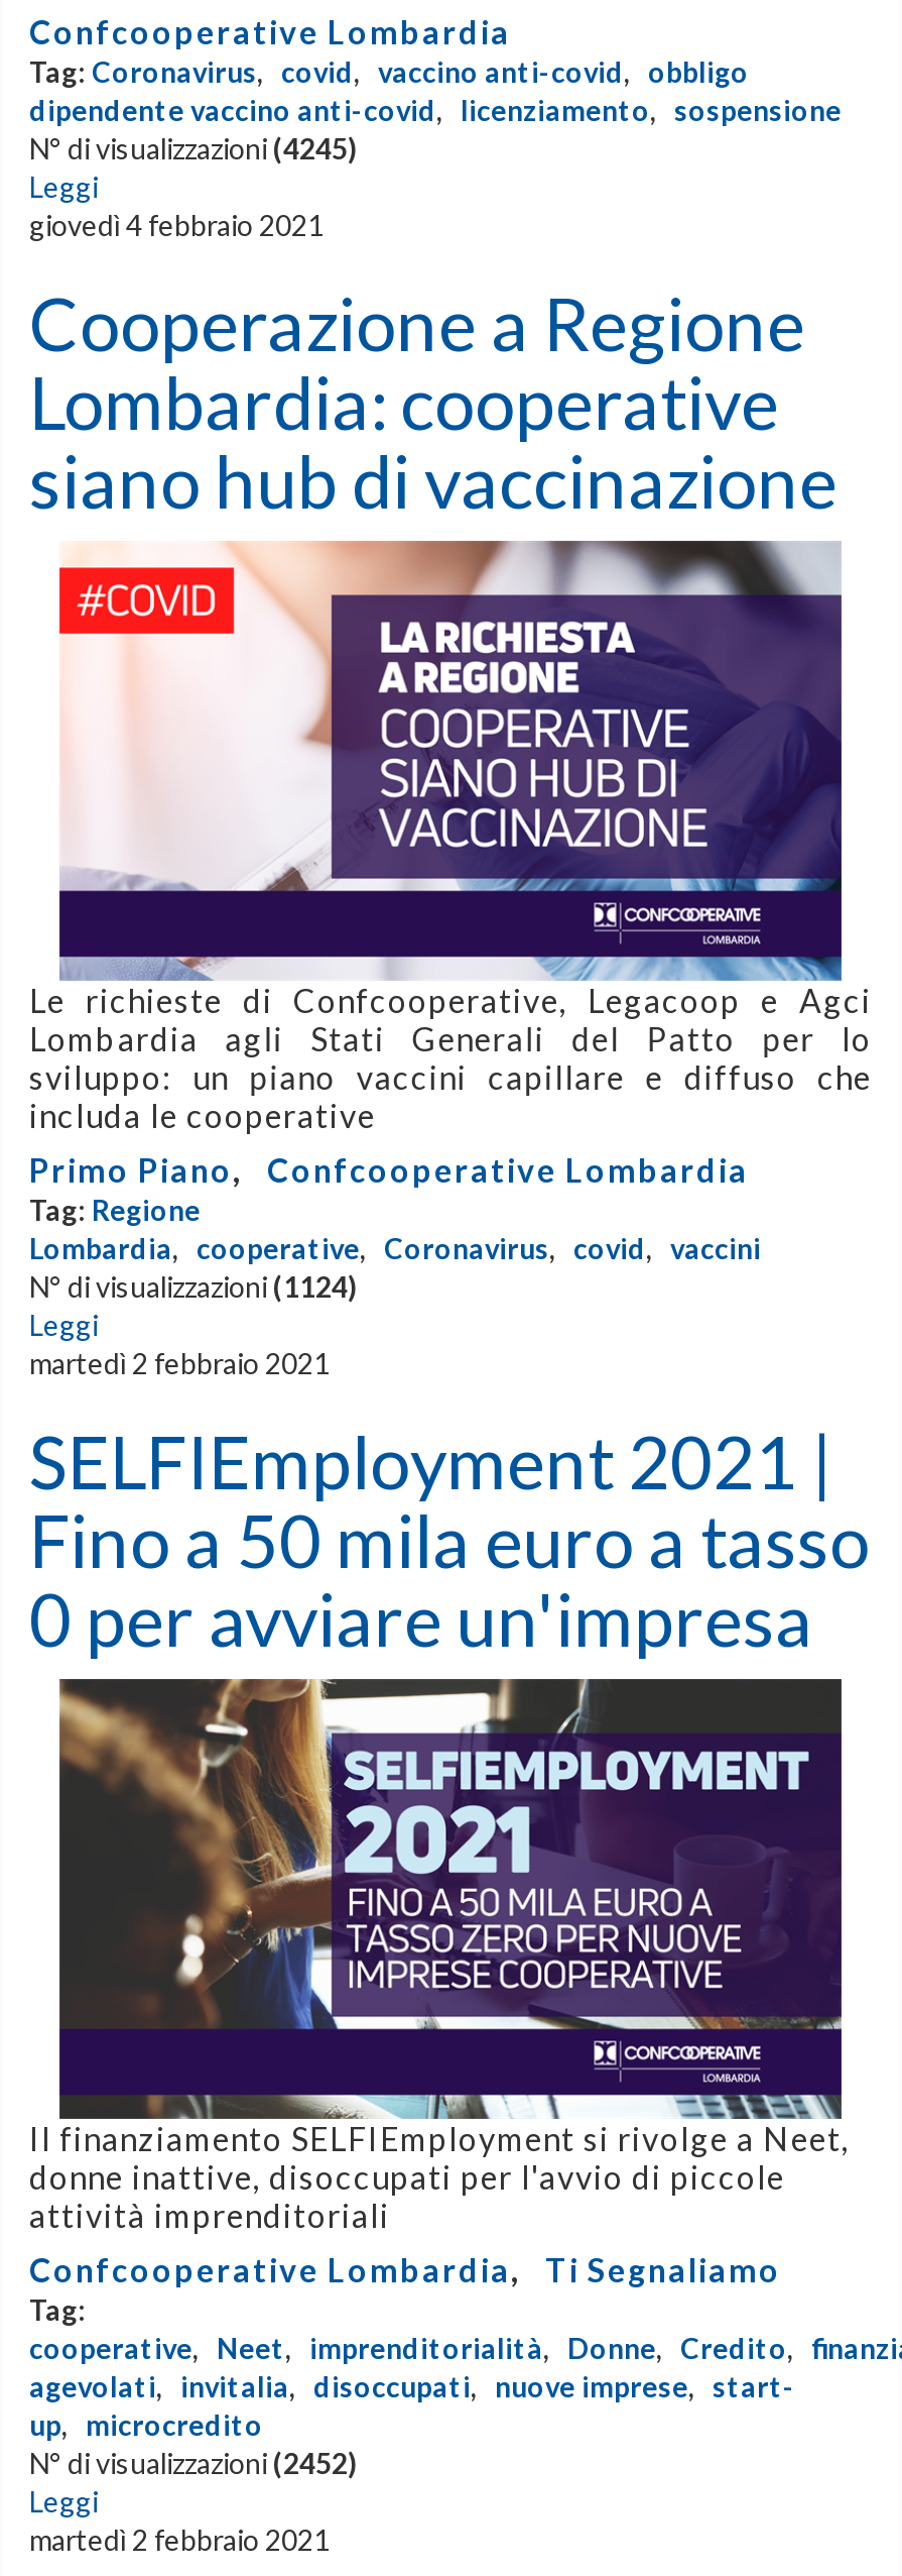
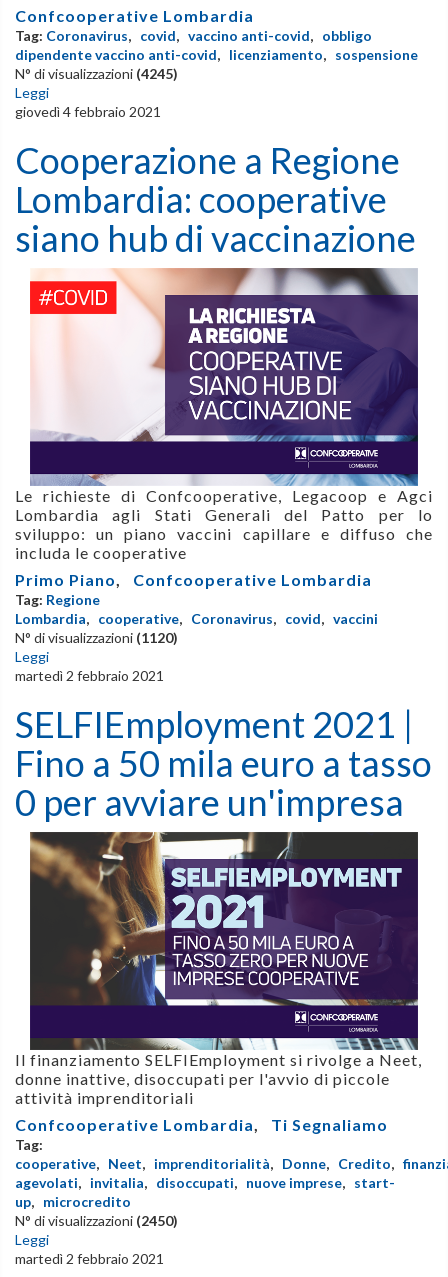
[29,1269,358,1303] N° di visualizzazioni (1124) -> [15,629,178,646] N° di visualizzazioni (1120)
[29,2446,358,2480] N° di visualizzazioni (2452) -> [15,1212,178,1229] N° di visualizzazioni (2450)

